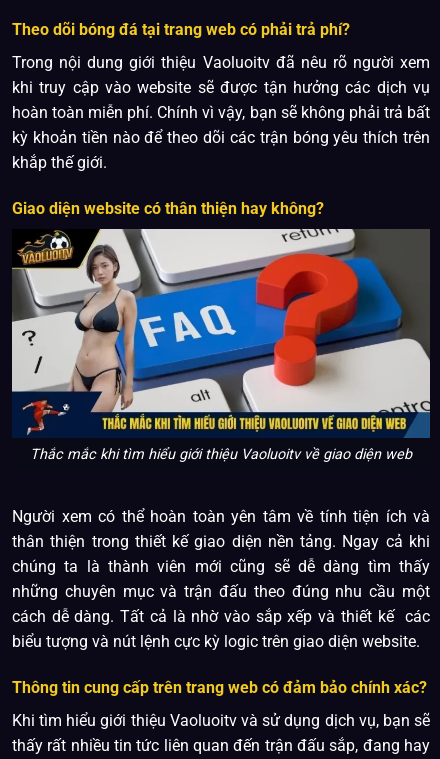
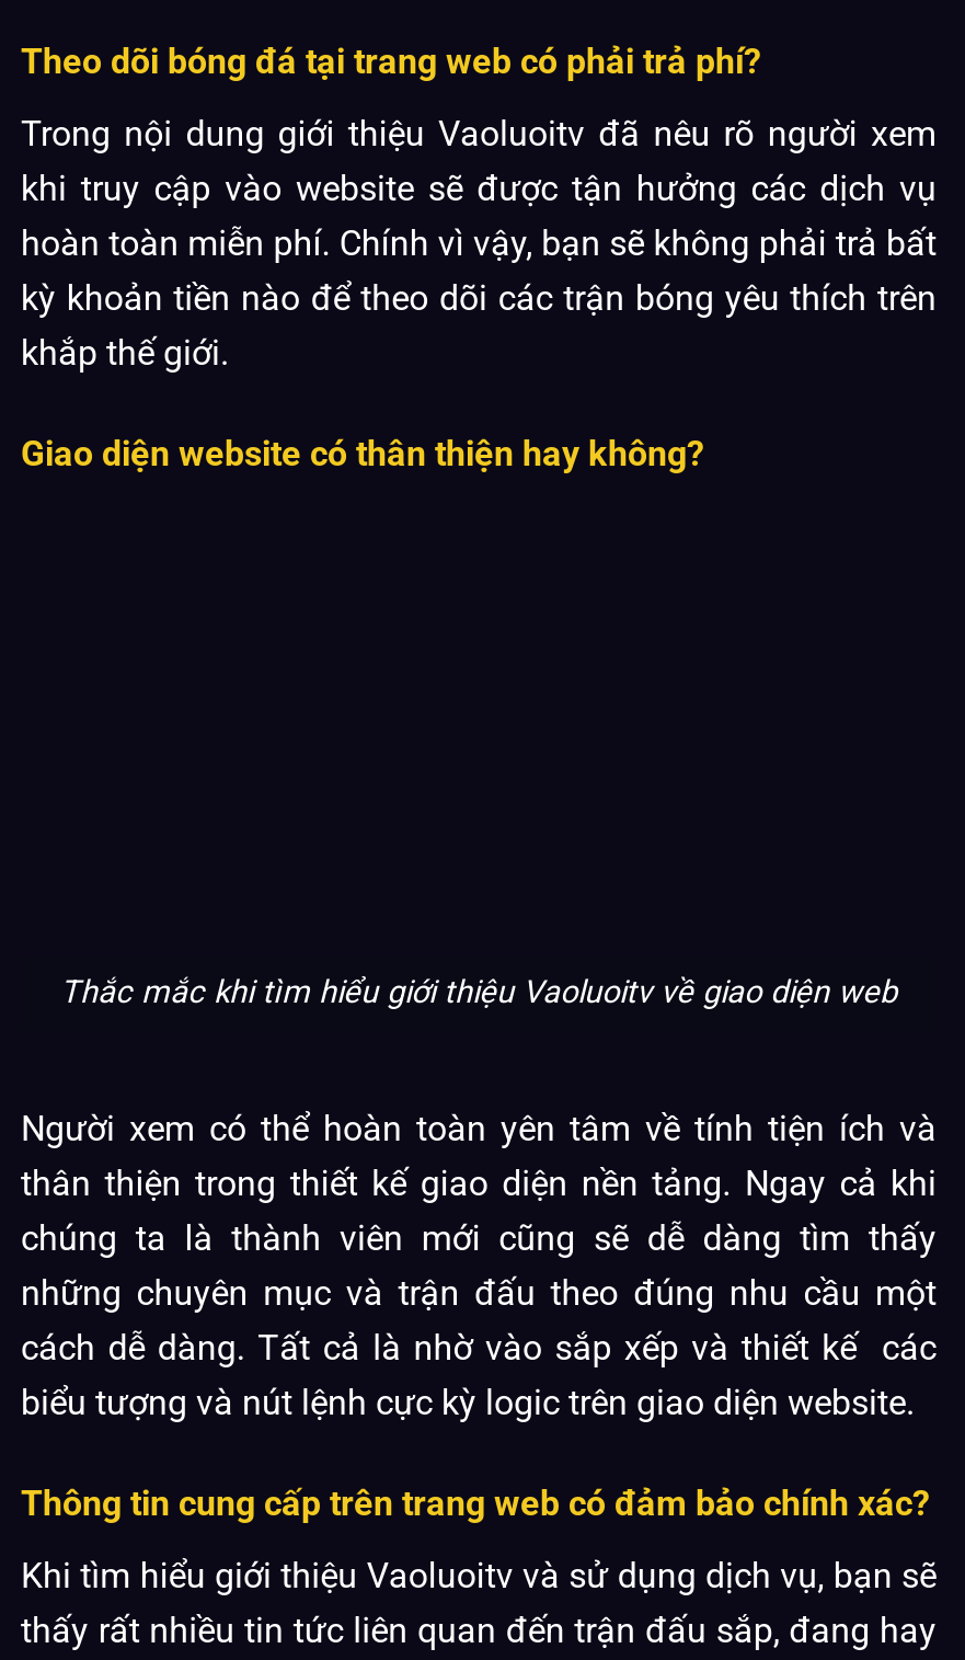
[11,228,431,439] [image] -> none

